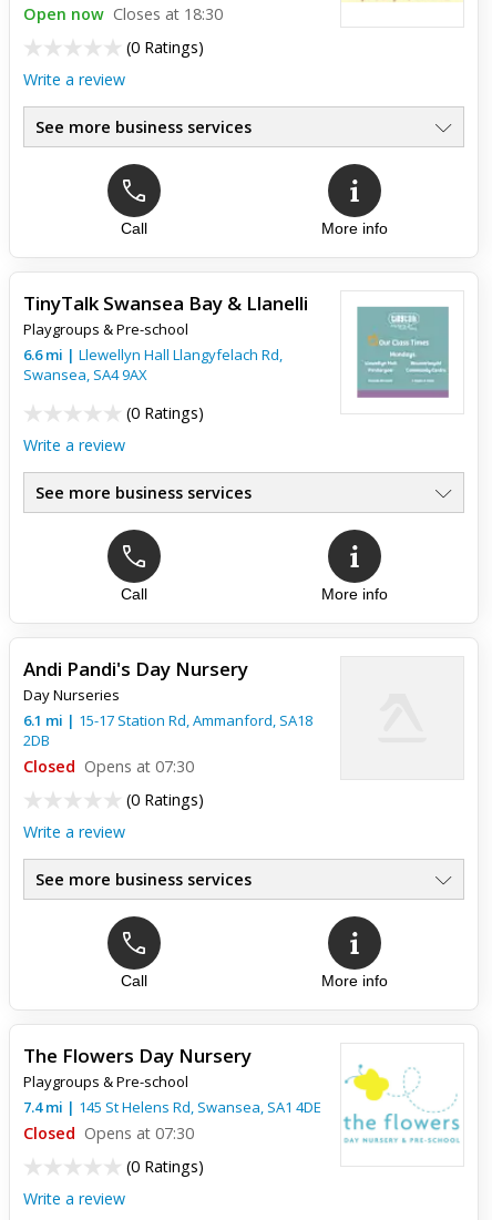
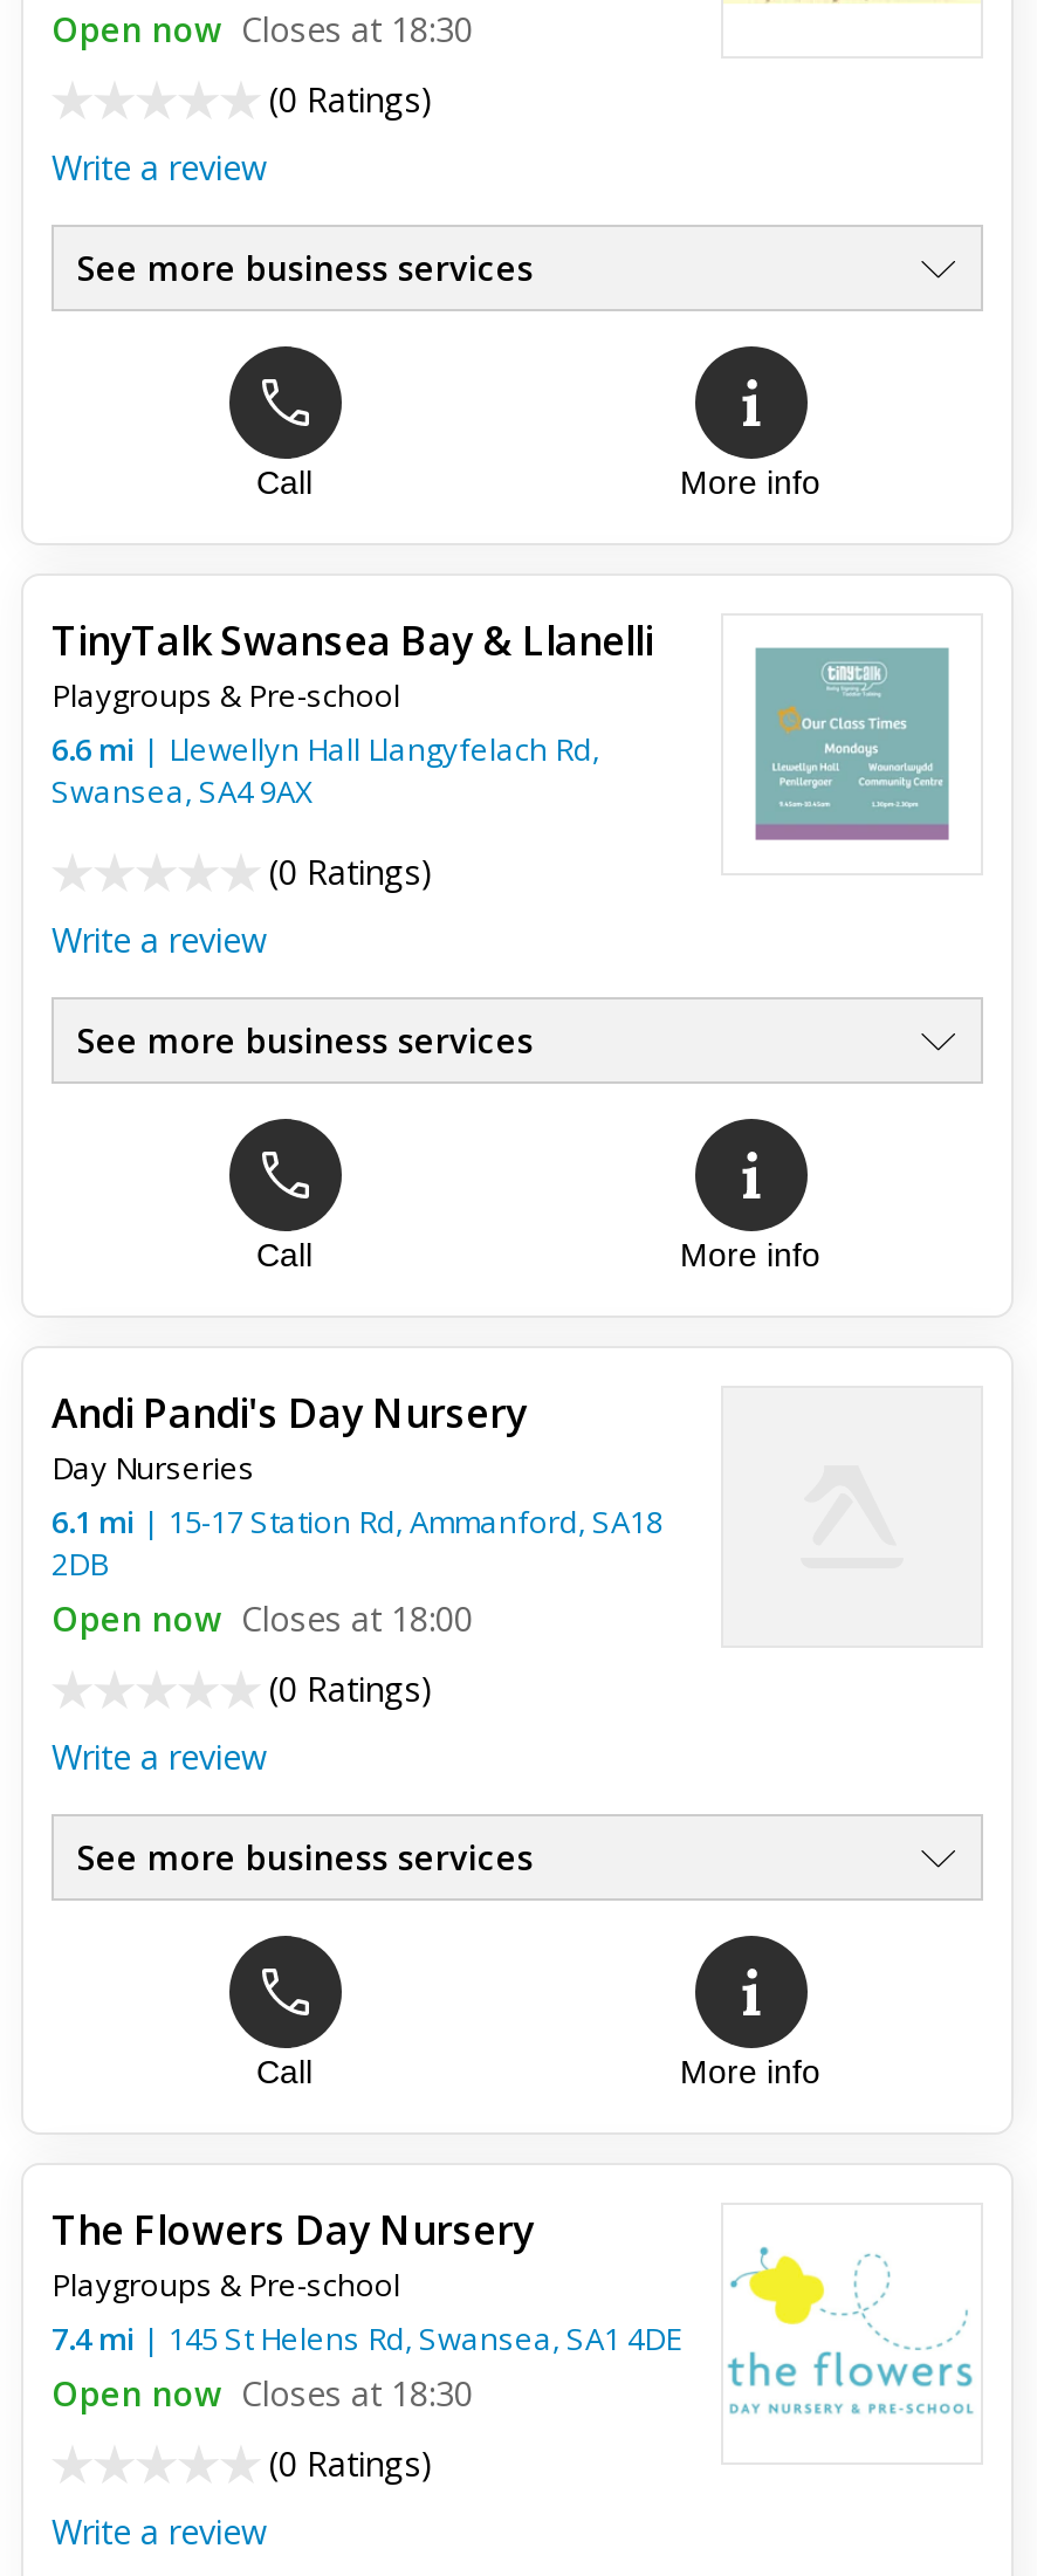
[23,756,194,777] Closed Opens at 07:30 -> [51,1596,473,1641] Open now Closes at 18:00
[23,1122,194,1144] Closed Opens at 07:30 -> [51,2371,473,2416] Open now Closes at 18:30

